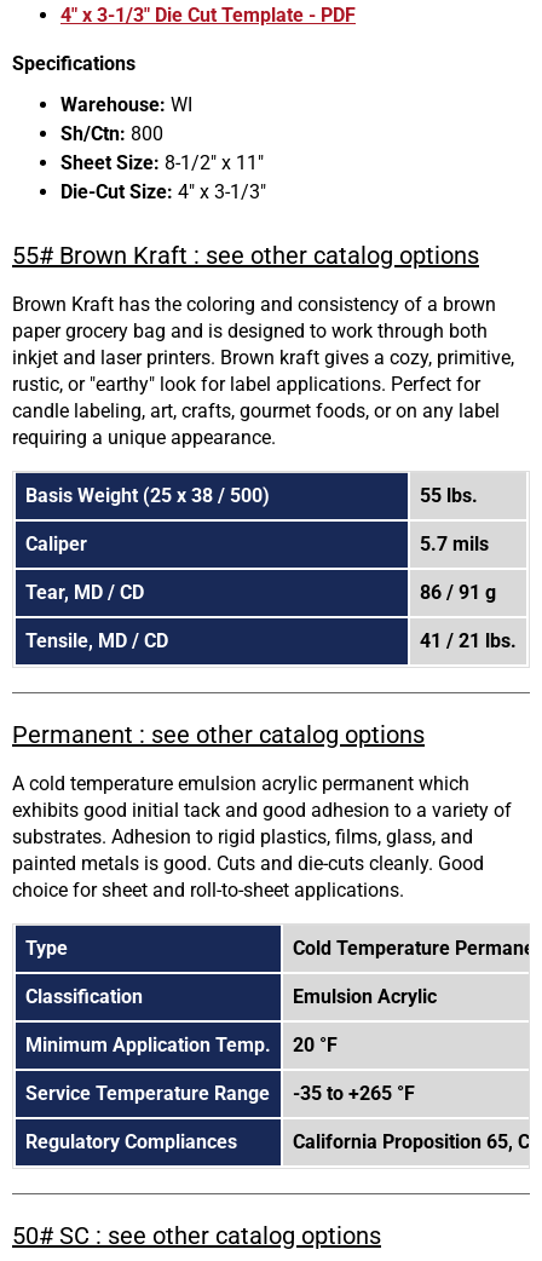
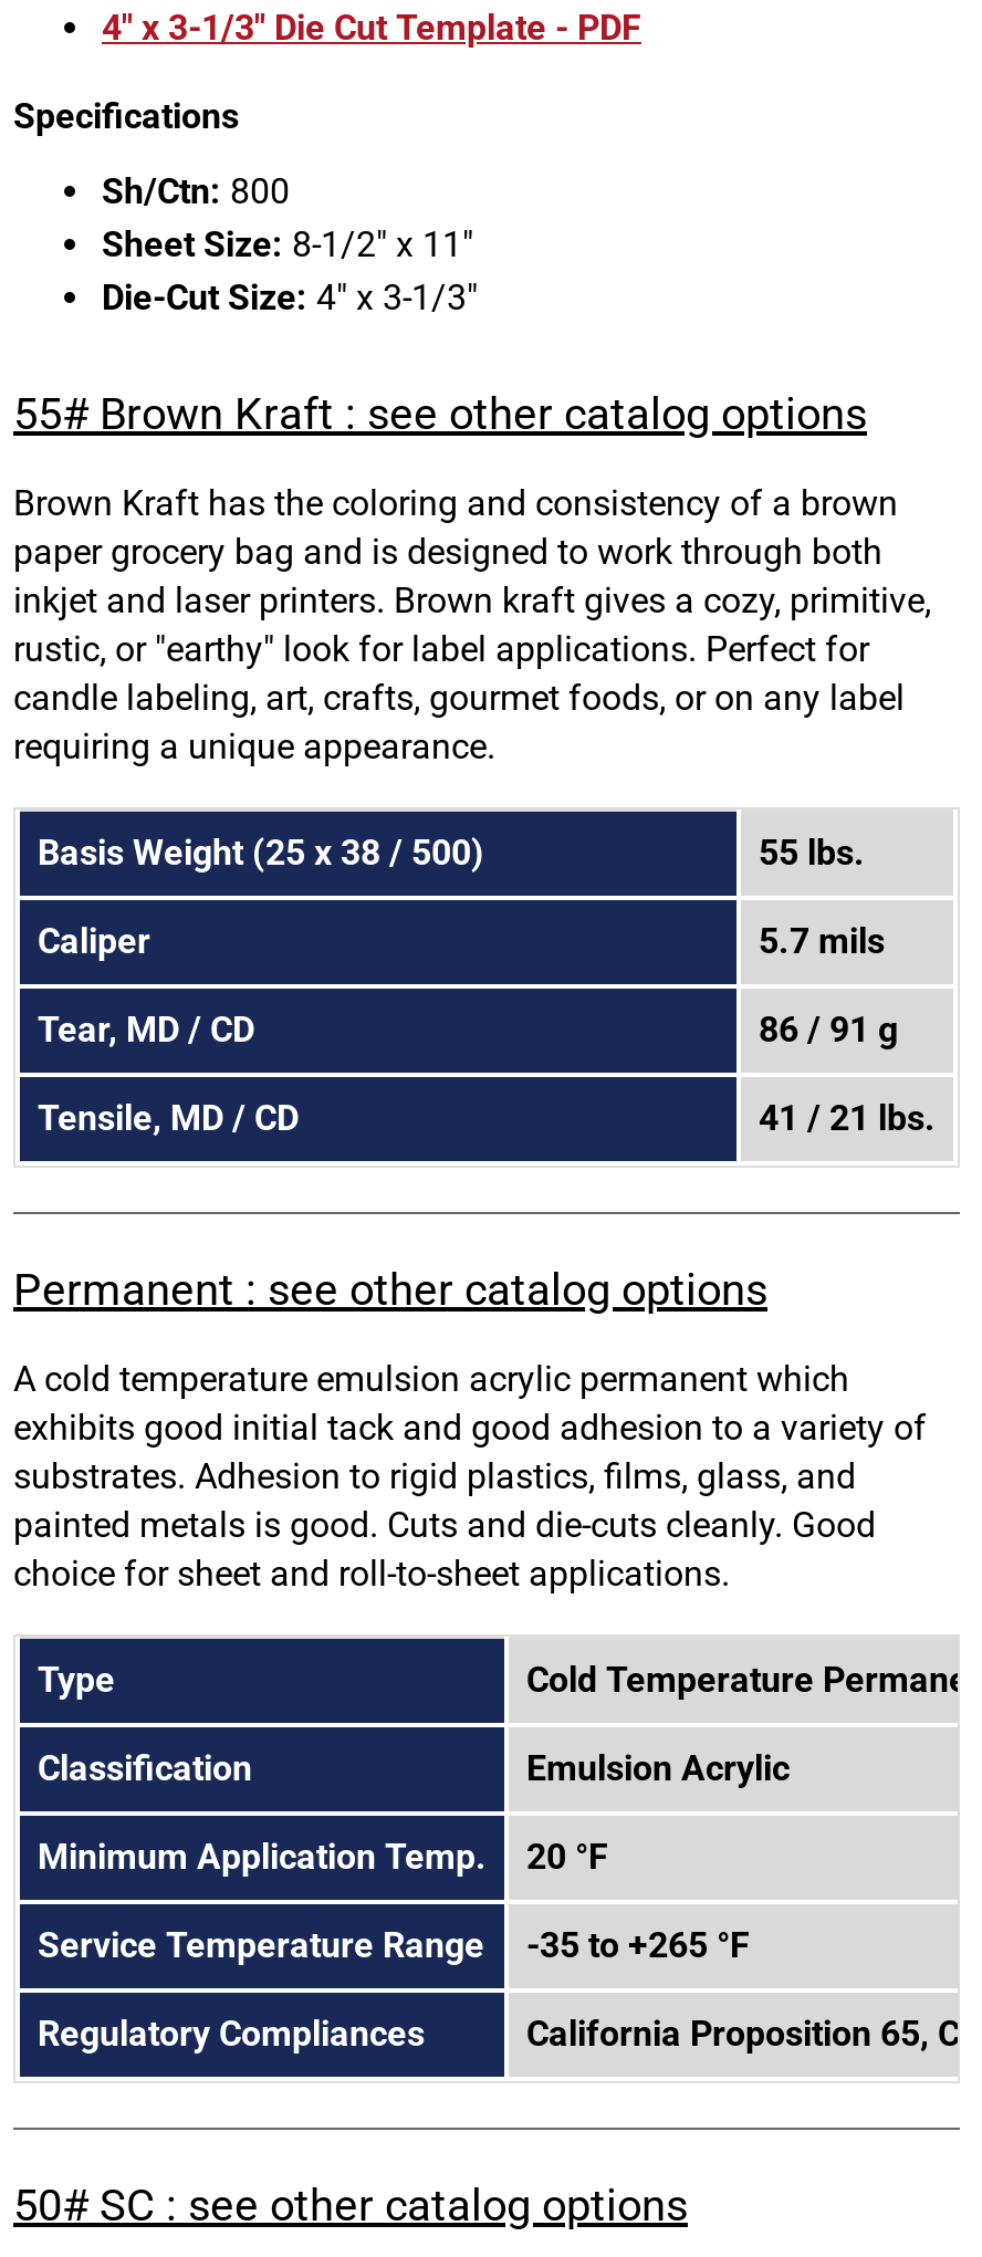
[60,94,192,117] Warehouse: WI -> none

